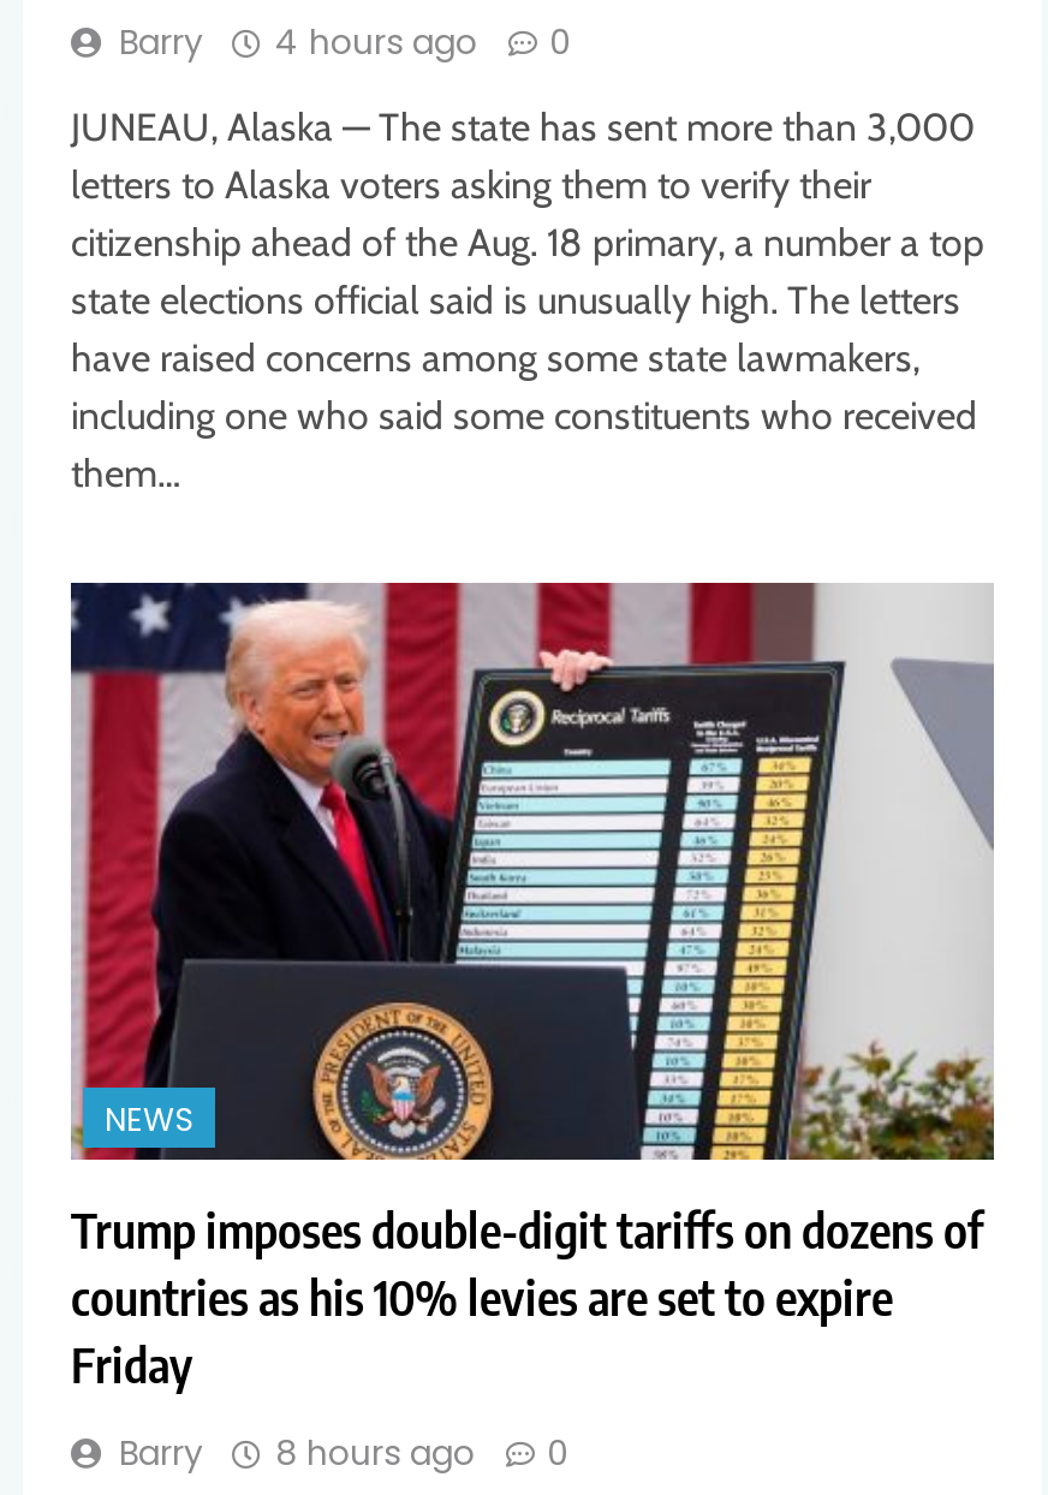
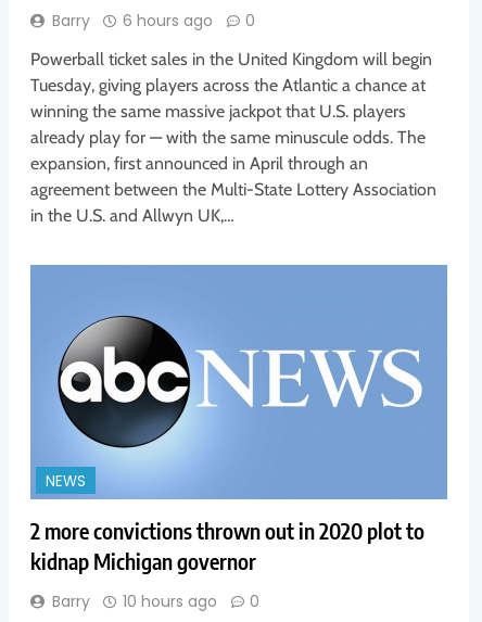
[119,19,571,67] Barry 4 hours ago 0 -> [52,10,255,32] Barry 6 hours ago 0
[71,105,984,497] JUNEAU, Alaska — The state has sent more than 3,000 | letters to Alaska voters asking them to verify their | citizenship ahead of the Aug. 18 primary, a number a top | state elections official said is unusually high. The letters | have raised concerns among some state lawmakers, | including one who said some constituents who received | them… -> [30,49,436,226] Powerball ticket sales in the United Kingdom will begin | Tuesday, giving players across the Atlantic a chance at | winning the same massive jackpot that U.S. players | already play for — with the same minuscule odds. The | expansion, first announced in April through an | agreement between the Multi-State Lottery Association | in the U.S. and Allwyn UK,…
[69,580,996,1394] [image] | Trump imposes double-digit tariffs on dozens of | countries as his 10% levies are set to expire | Friday -> [30,264,447,575] [image] | 2 more convictions thrown out in 2020 plot to | kidnap Michigan governor
[119,1430,568,1478] Barry 8 hours ago 0 -> [52,591,259,613] Barry 10 hours ago 0

